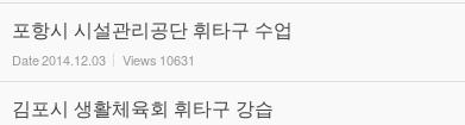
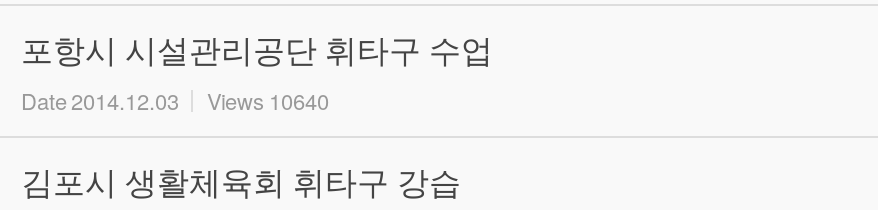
[12,49,195,68] Date 2014.12.03 Views 10631 -> [21,83,329,115] Date 2014.12.03 Views 10640

